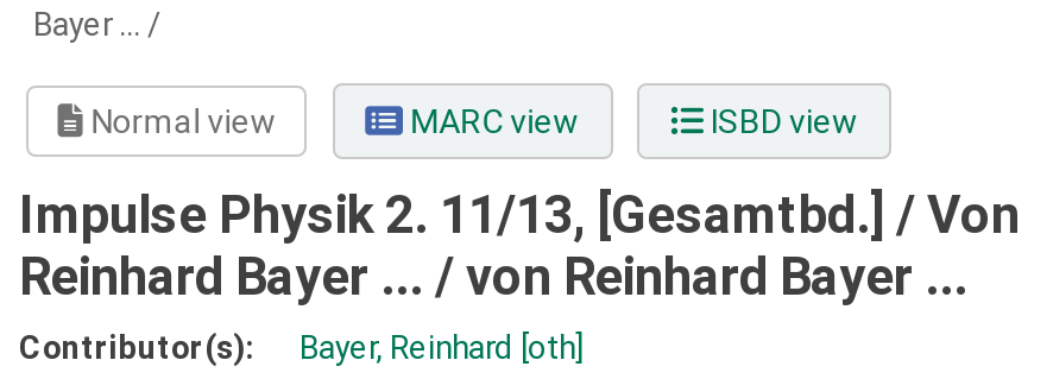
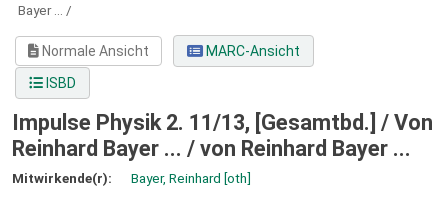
[84,103,858,141] Normal view | MARC view | ISBD view -> [39,43,300,91] Normale Ansicht | MARC-Ansicht | ISBD
[19,329,261,367] Contributor(s): -> [12,170,115,186] Mitwirkende(r):

